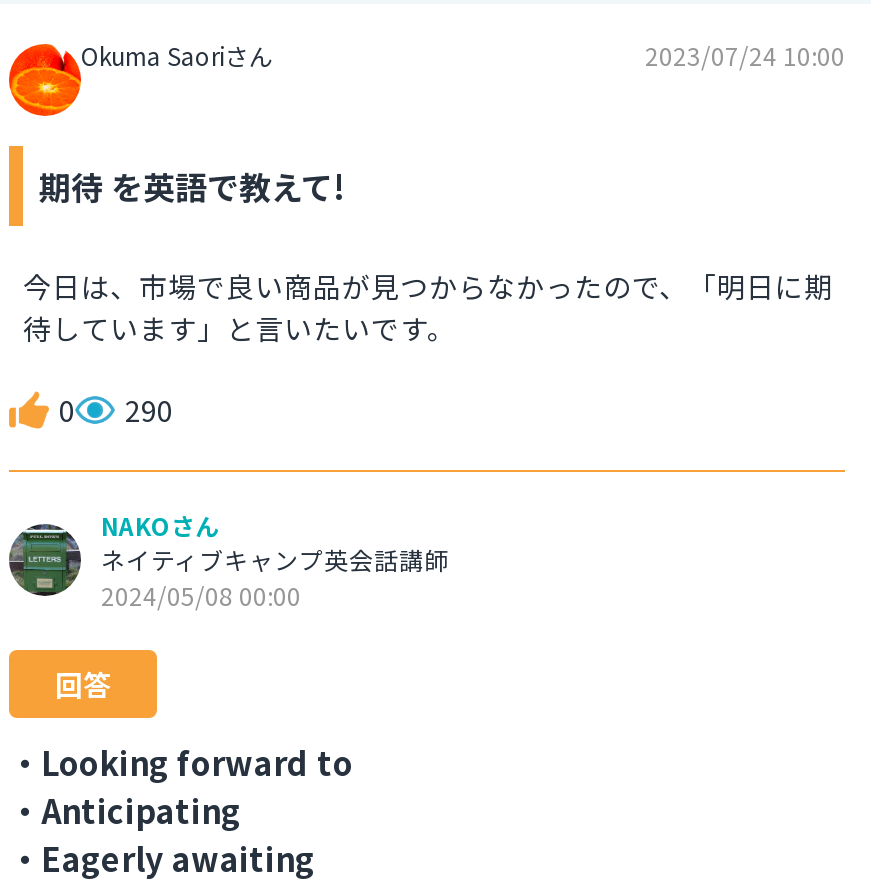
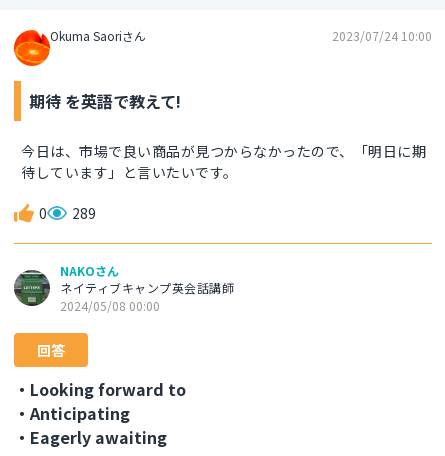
[59,391,173,431] 0 290 -> [39,203,96,223] 0 289

